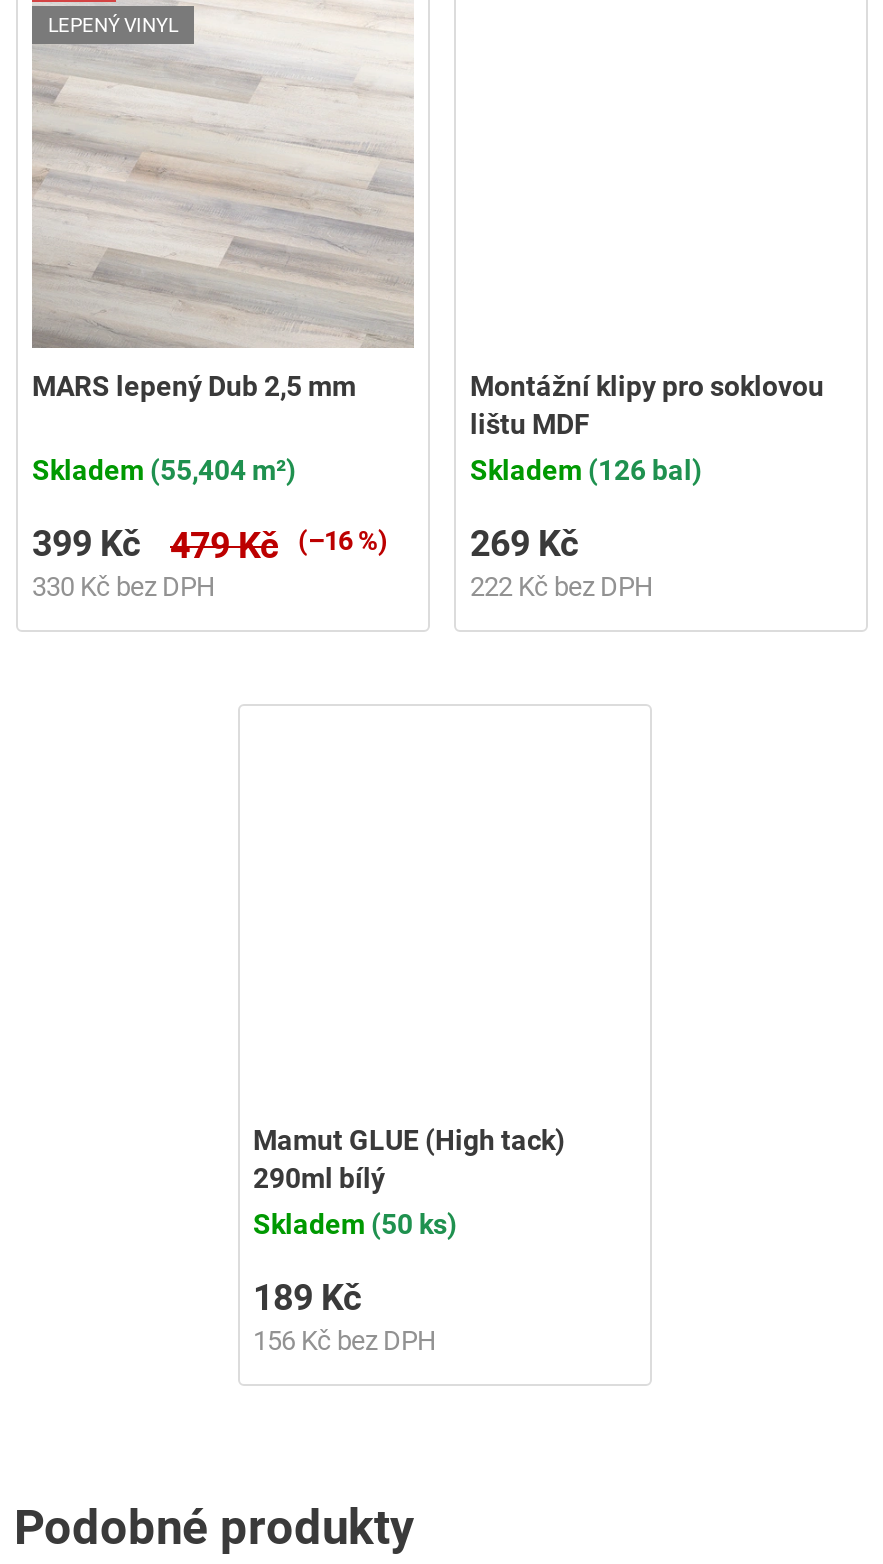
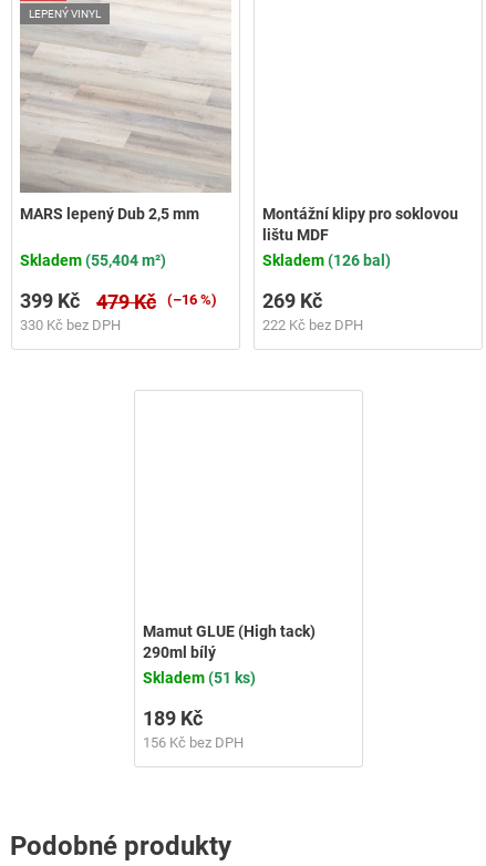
[253,1207,457,1239] Skladem (50 ks) -> [142,668,255,686] Skladem (51 ks)

